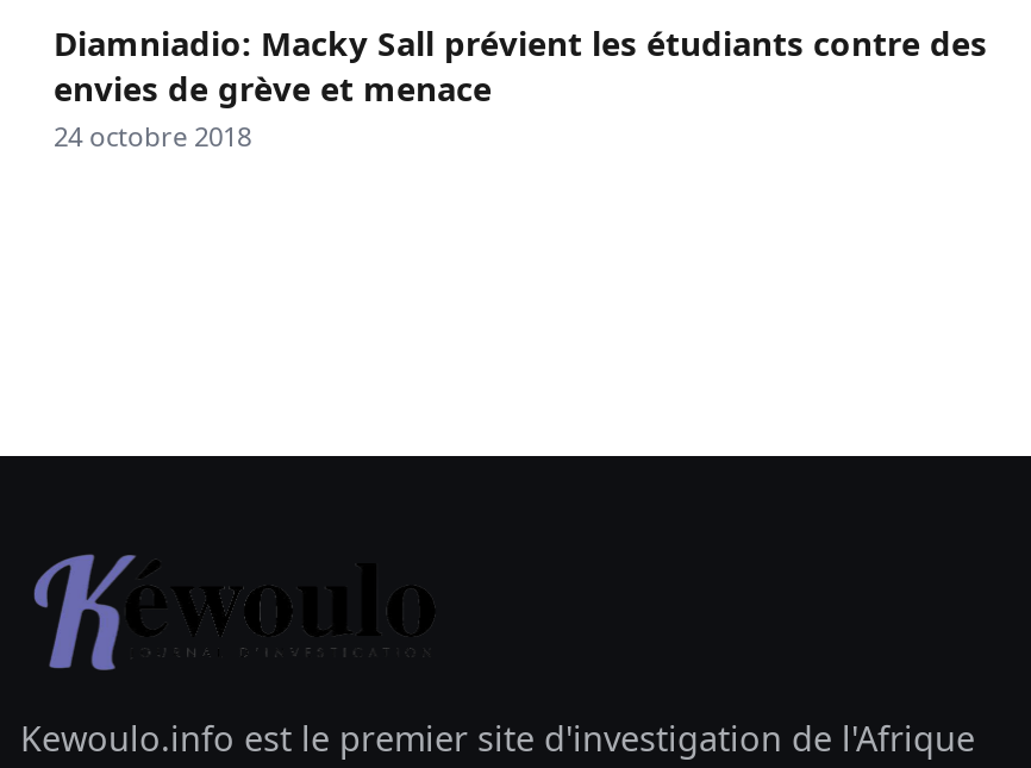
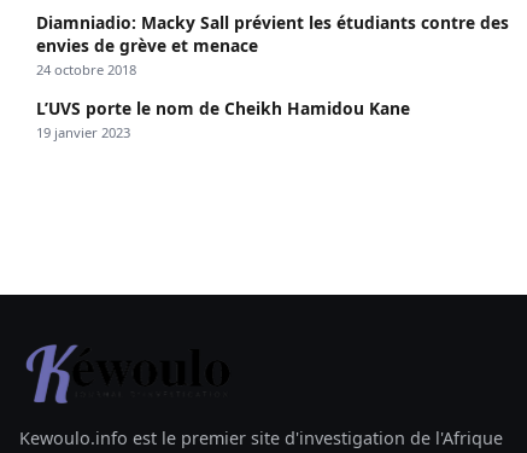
none -> [36,96,410,141] L’UVS porte le nom de Cheikh Hamidou Kane | 19 janvier 2023

